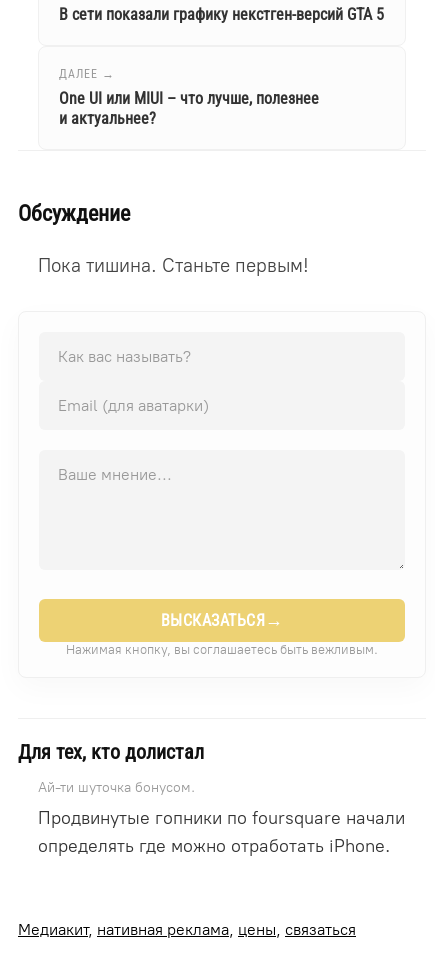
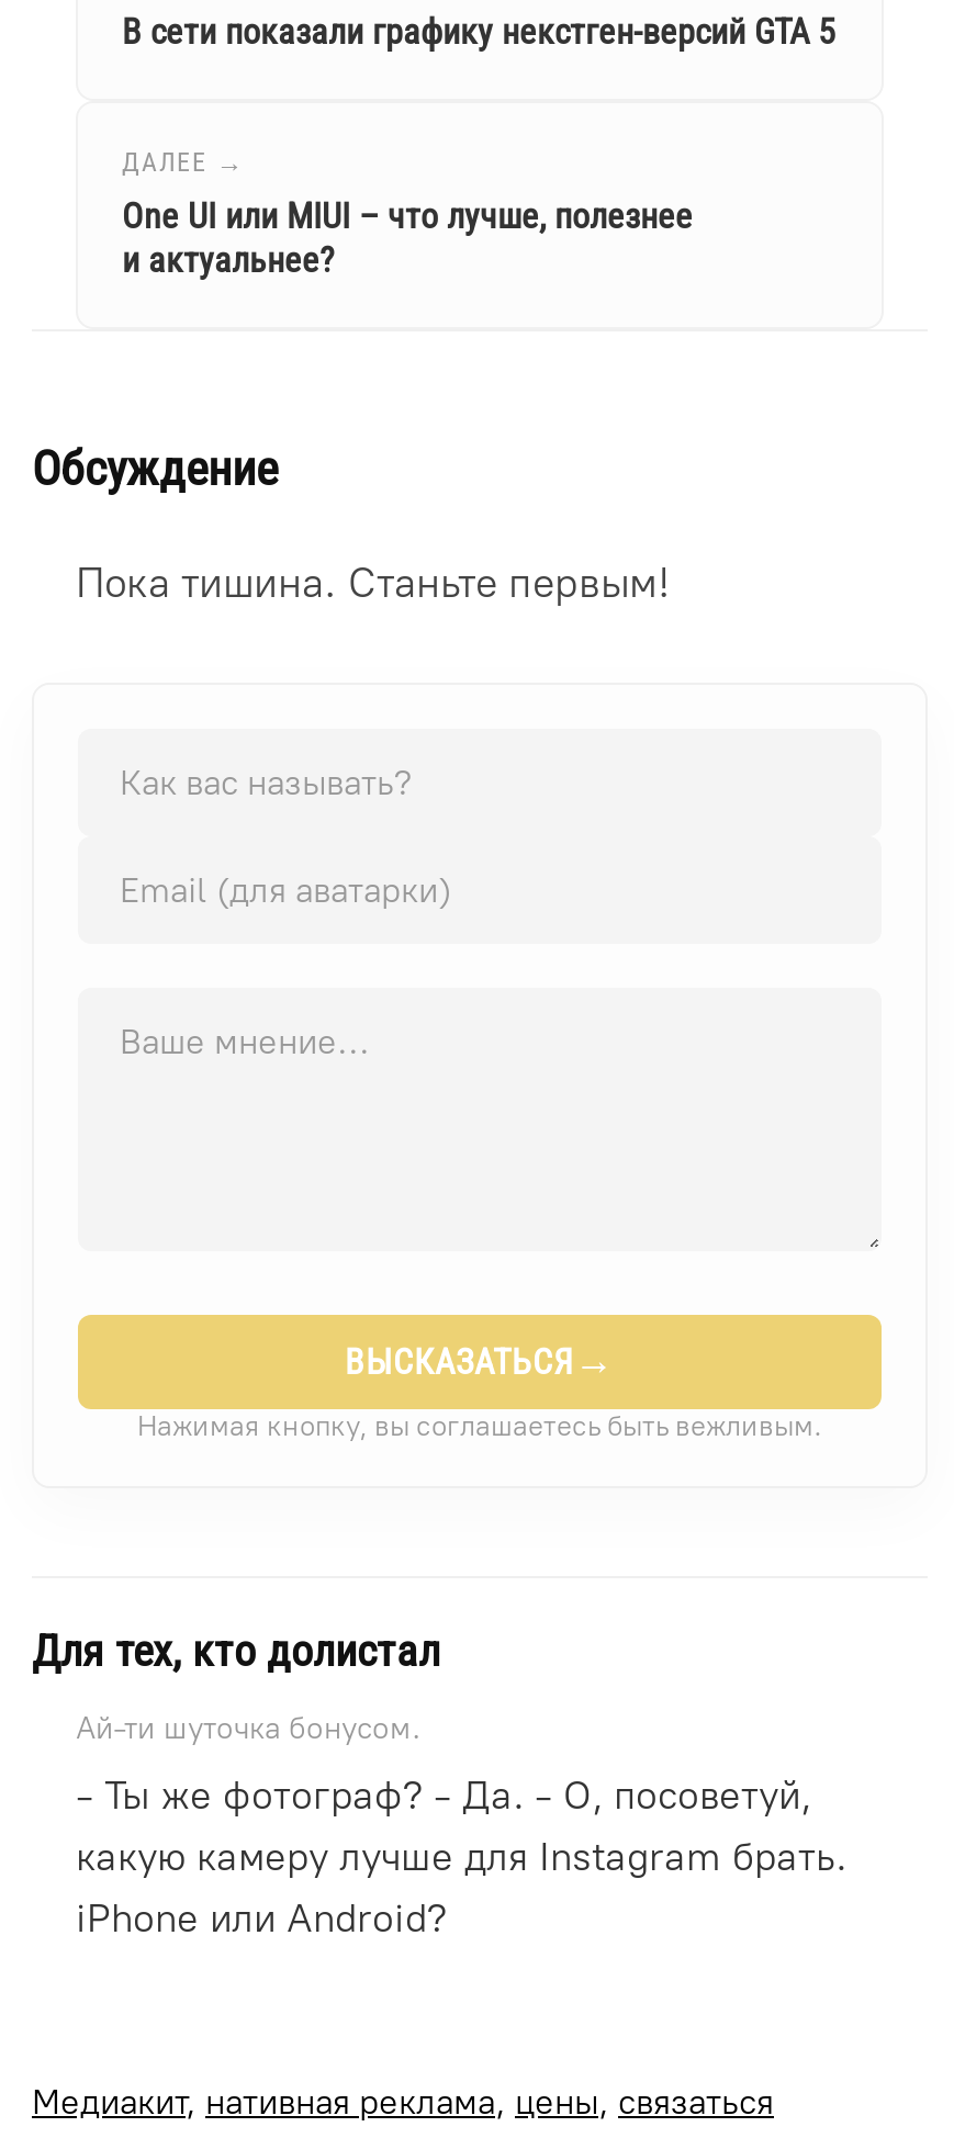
[38,806,405,856] Продвинутые гопники по foursquare начали | определять где можно отработать iPhone. -> [76,1770,846,1942] - Ты же фотограф? - Да. - О, посоветуй, | какую камеру лучше для Instagram брать. | iPhone или Android?

